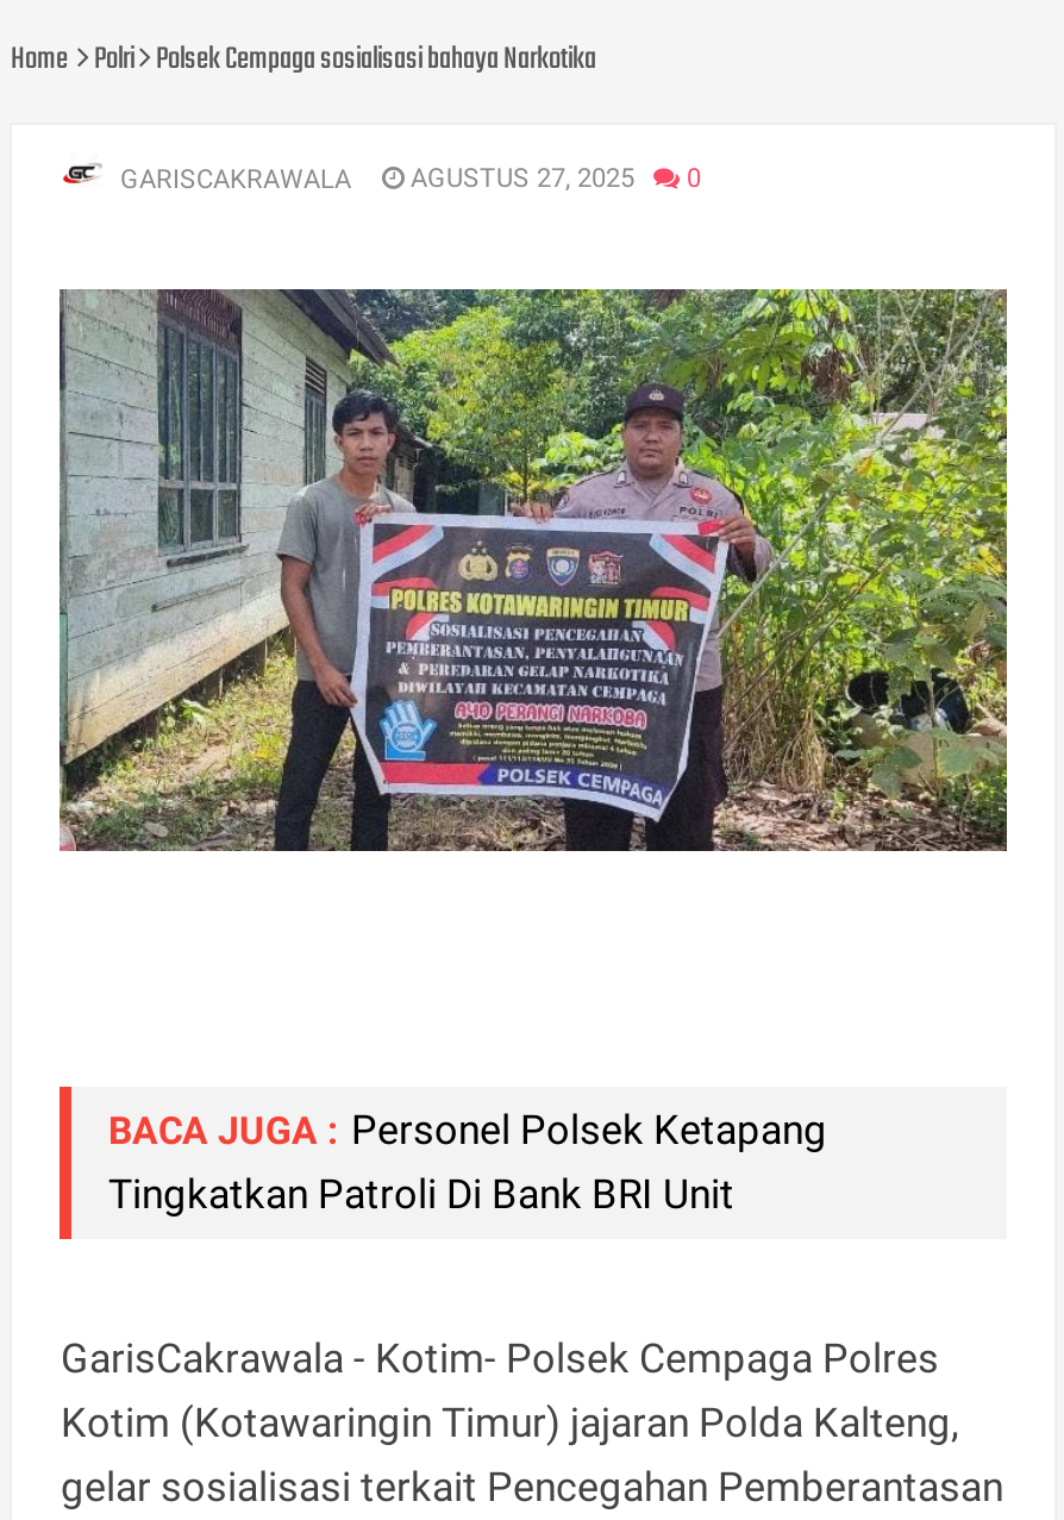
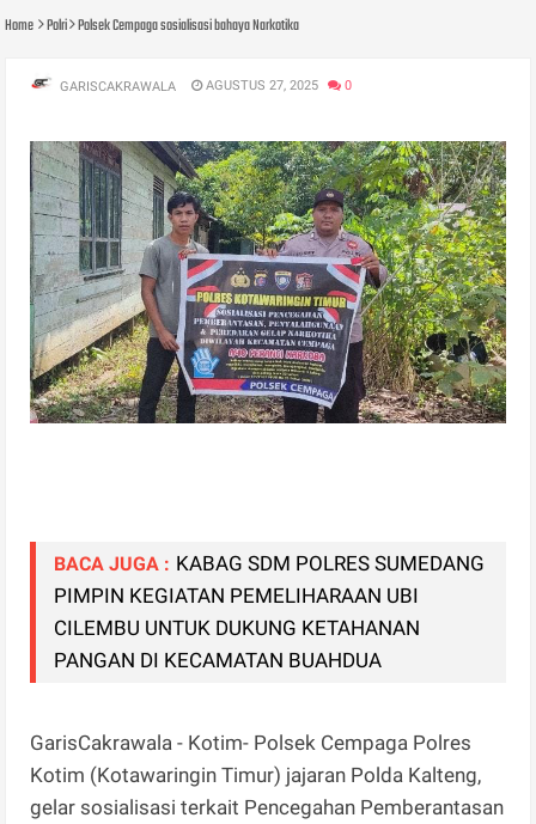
[108,1106,827,1218] BACA JUGA : Personel Polsek Ketapang | Tingkatkan Patroli Di Bank BRI Unit -> [54,551,485,672] BACA JUGA : KABAG SDM POLRES SUMEDANG | PIMPIN KEGIATAN PEMELIHARAAN UBI | CILEMBU UNTUK DUKUNG KETAHANAN | PANGAN DI KECAMATAN BUAHDUA

